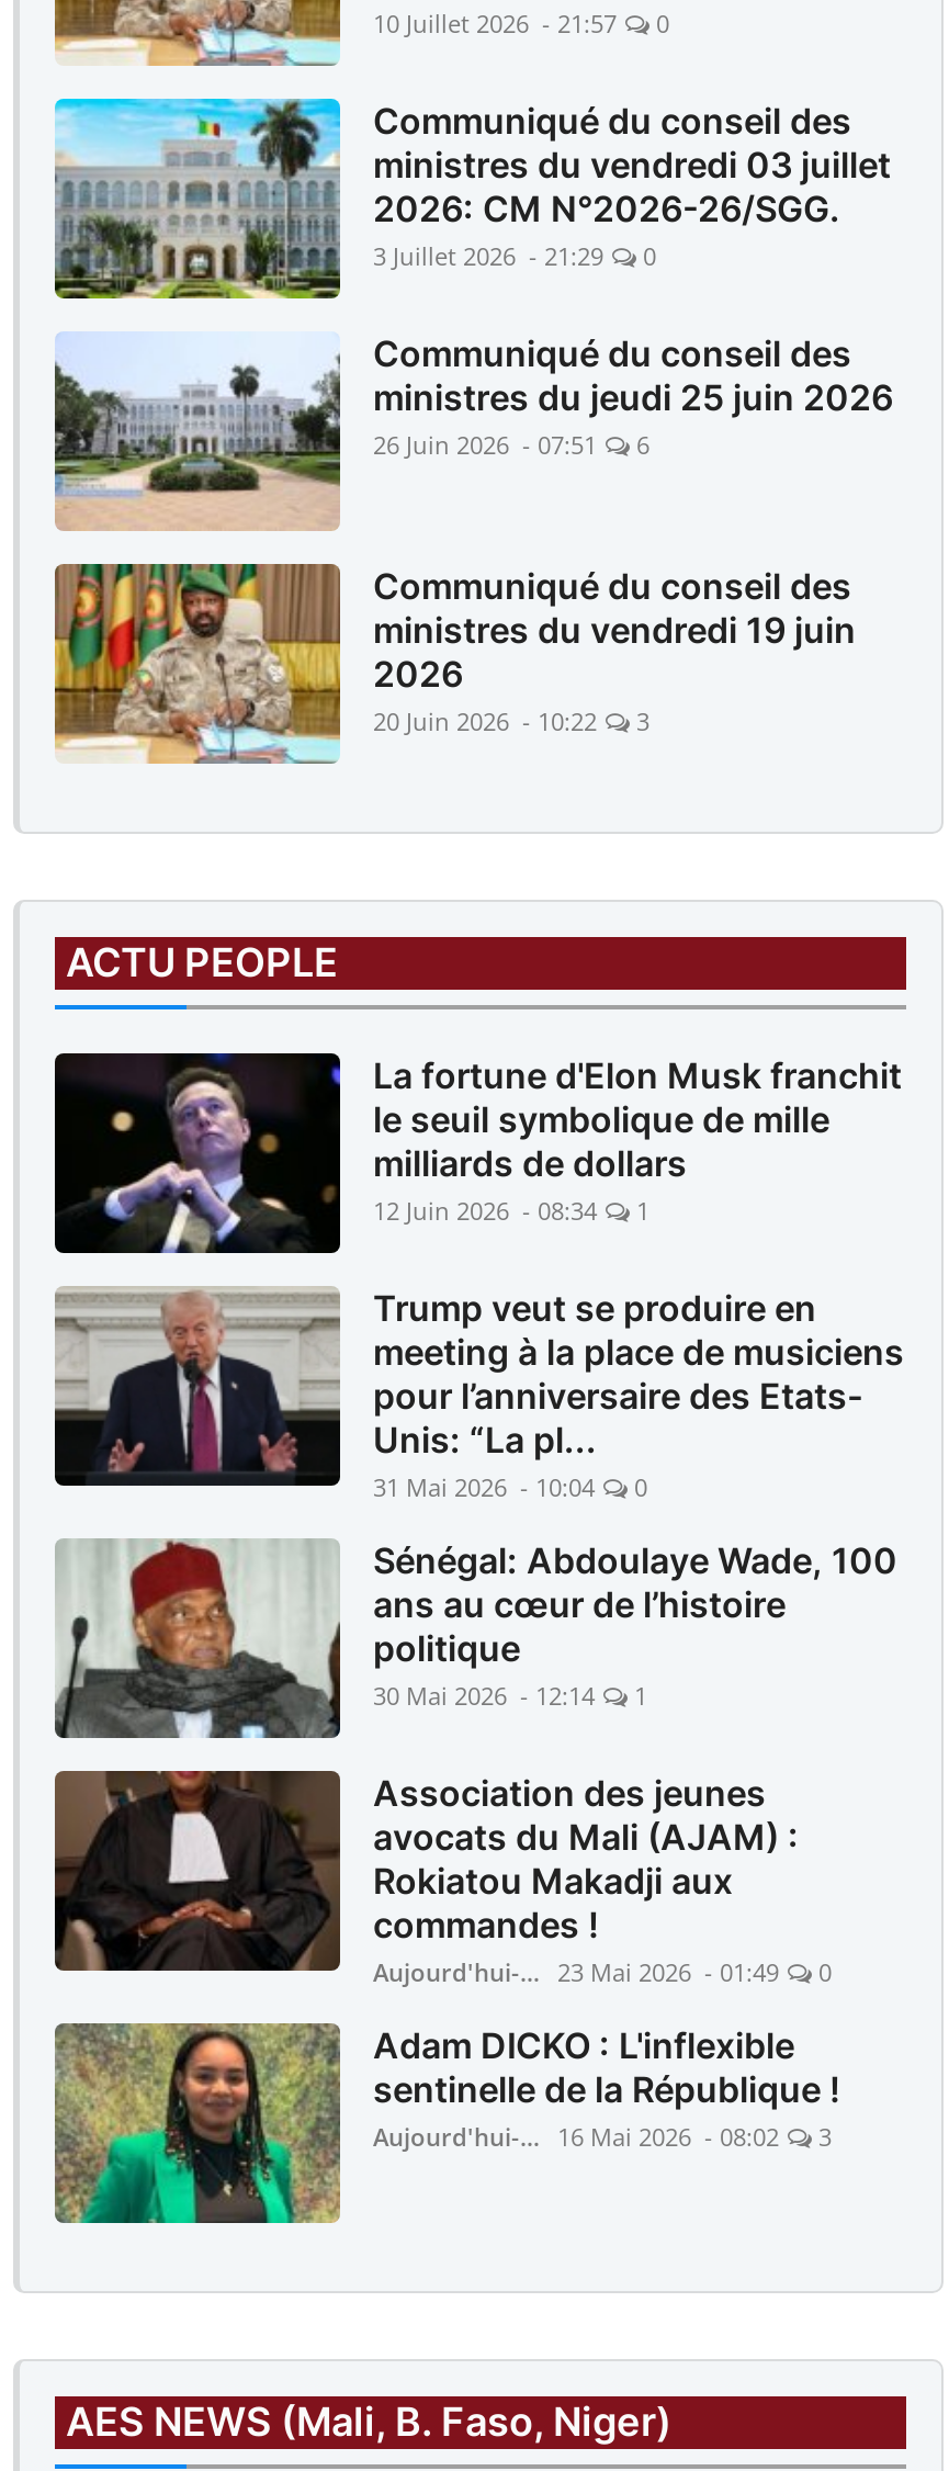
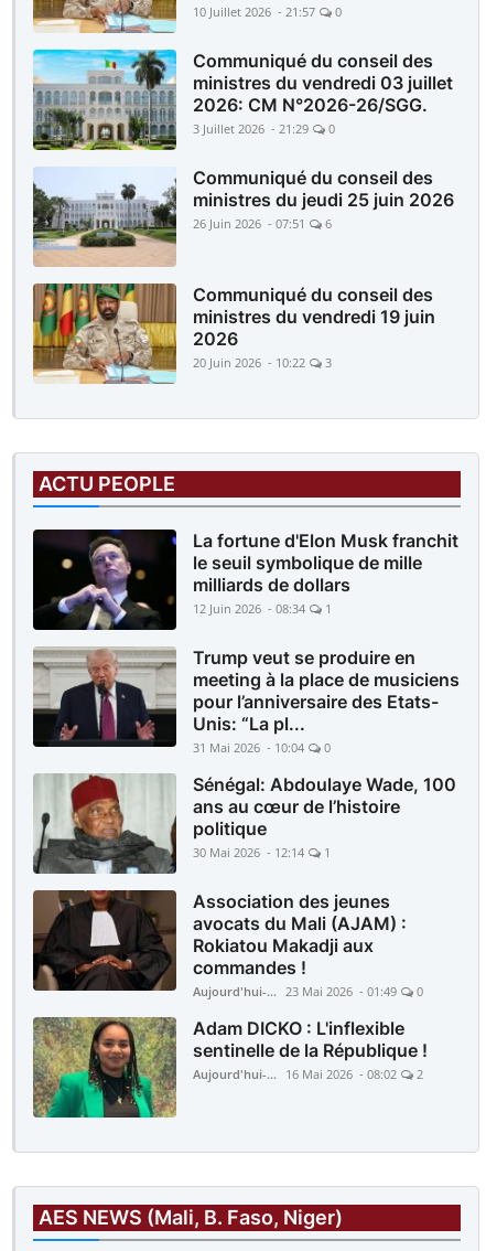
[812,2120,832,2153] 3 -> [413,1066,423,1082] 2

